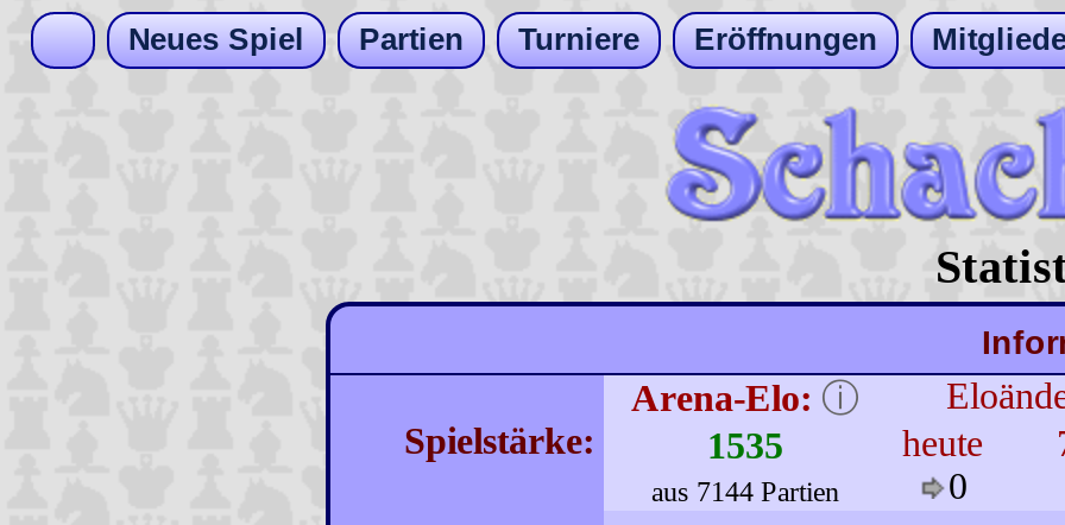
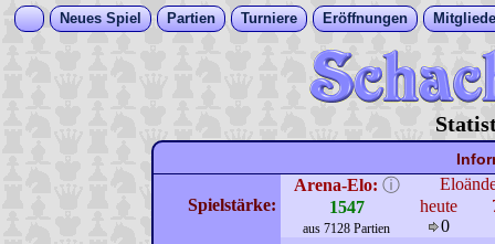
[707,425,783,466] 1535 -> [329,198,364,216] 1547
[651,475,839,508] aus 7144 Partien -> [303,221,390,236] aus 7128 Partien

